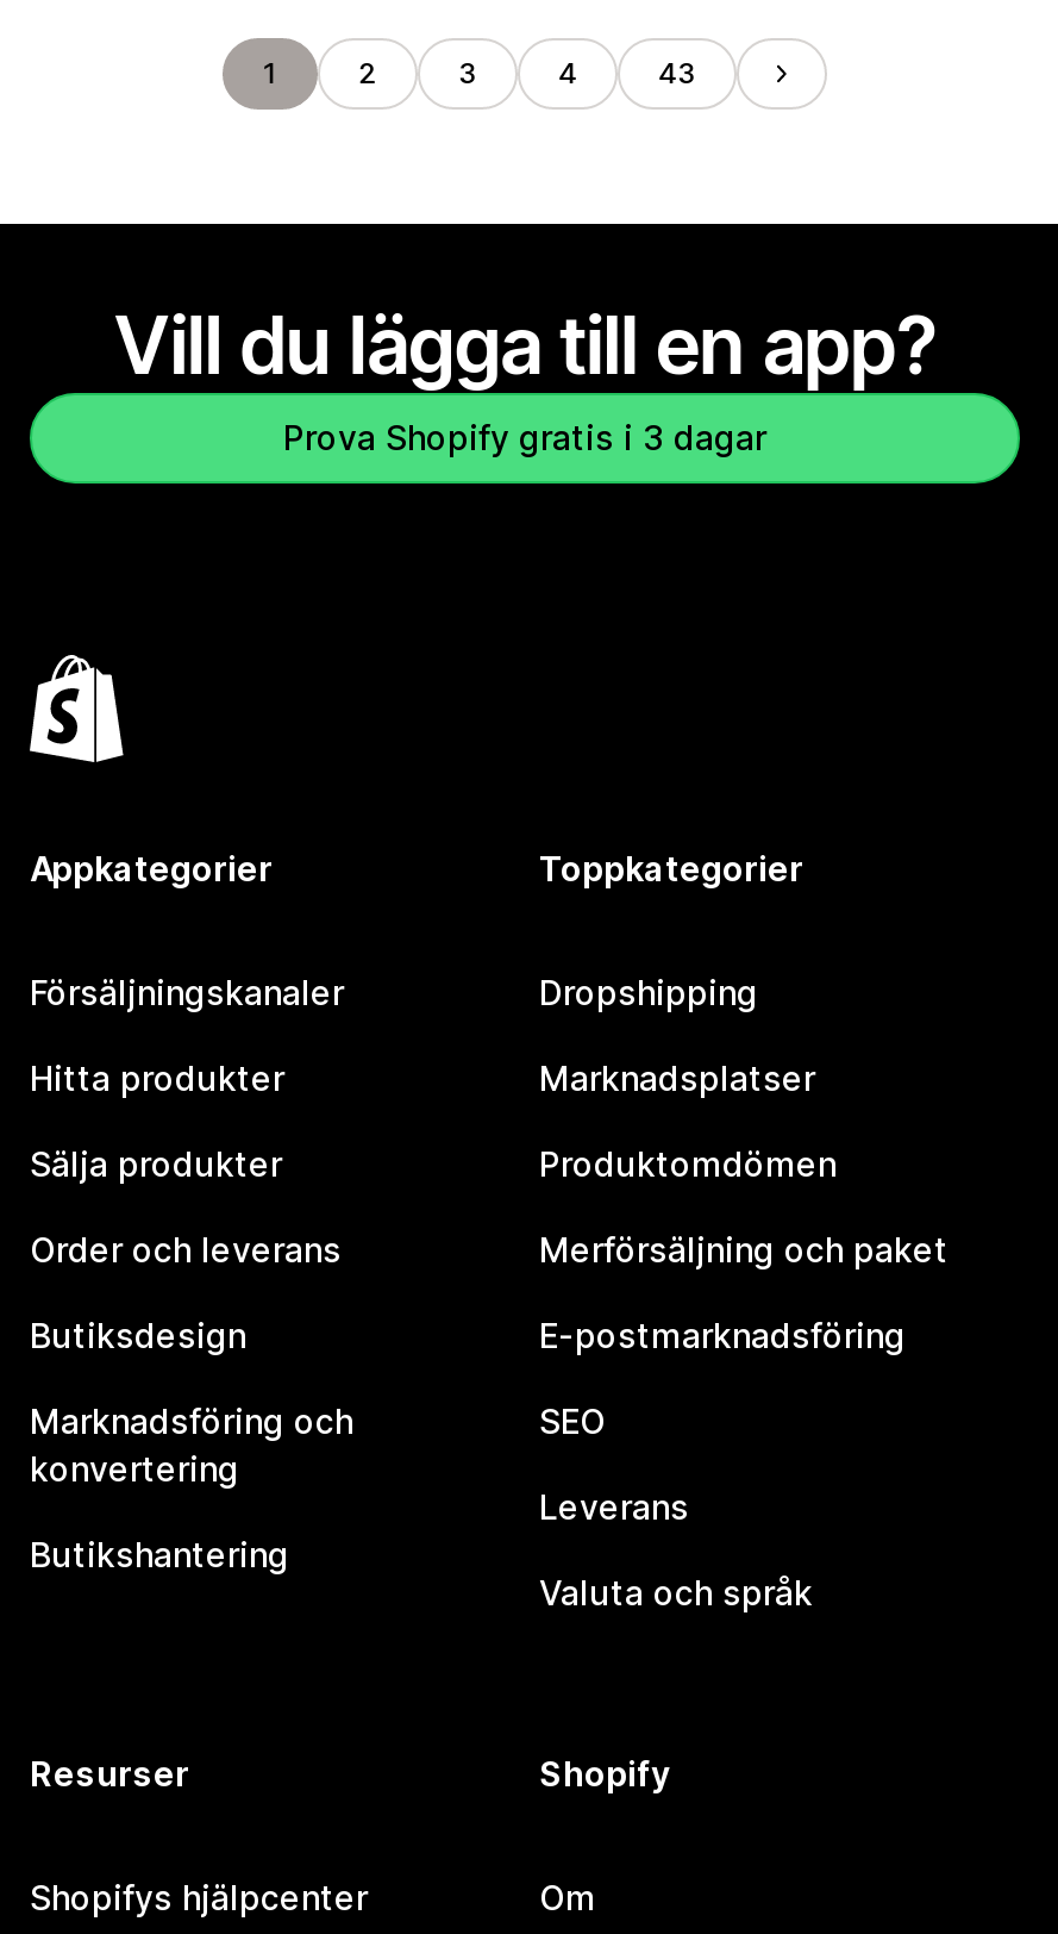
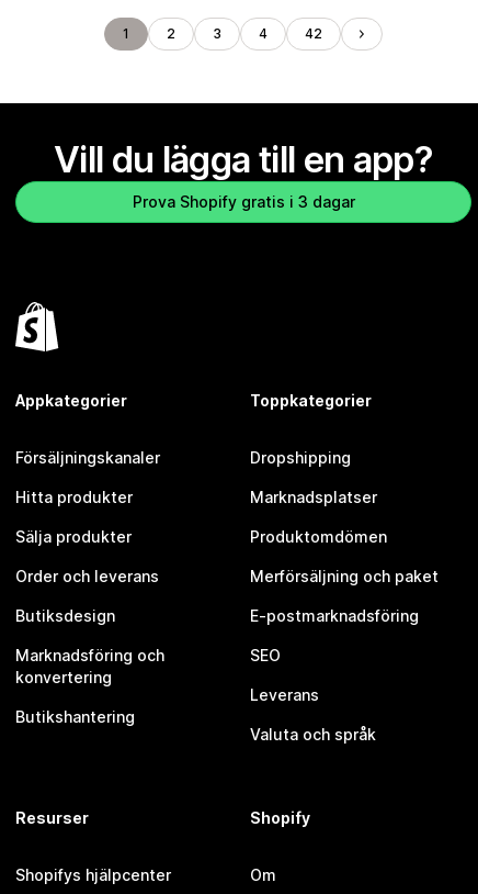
[658,55,696,91] 43 -> [305,25,322,42] 42

